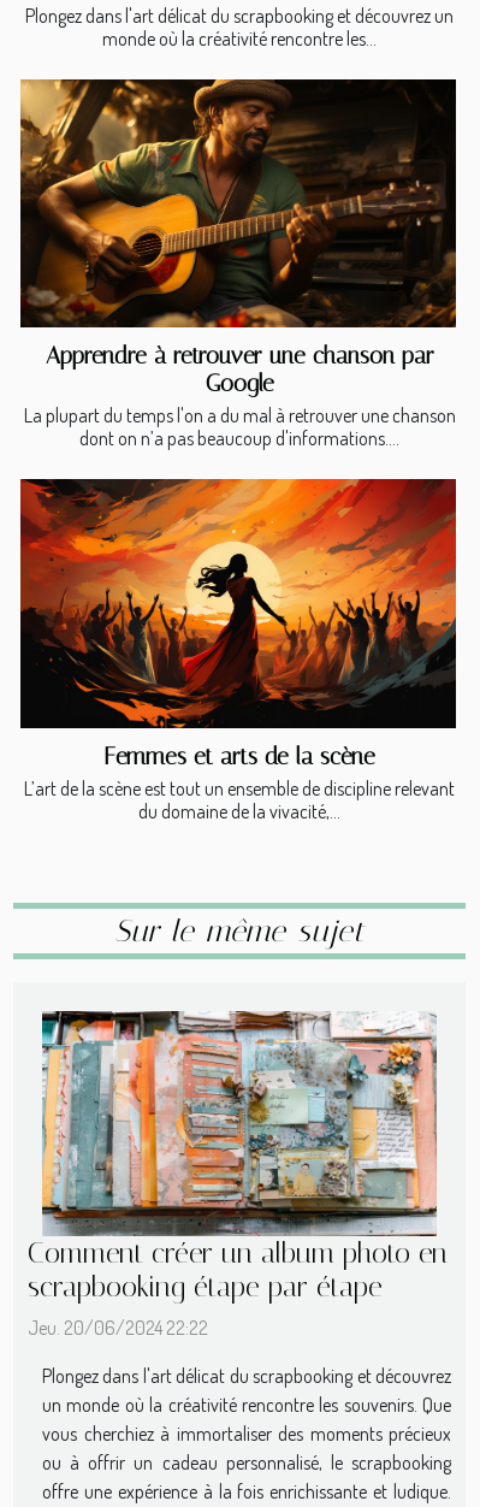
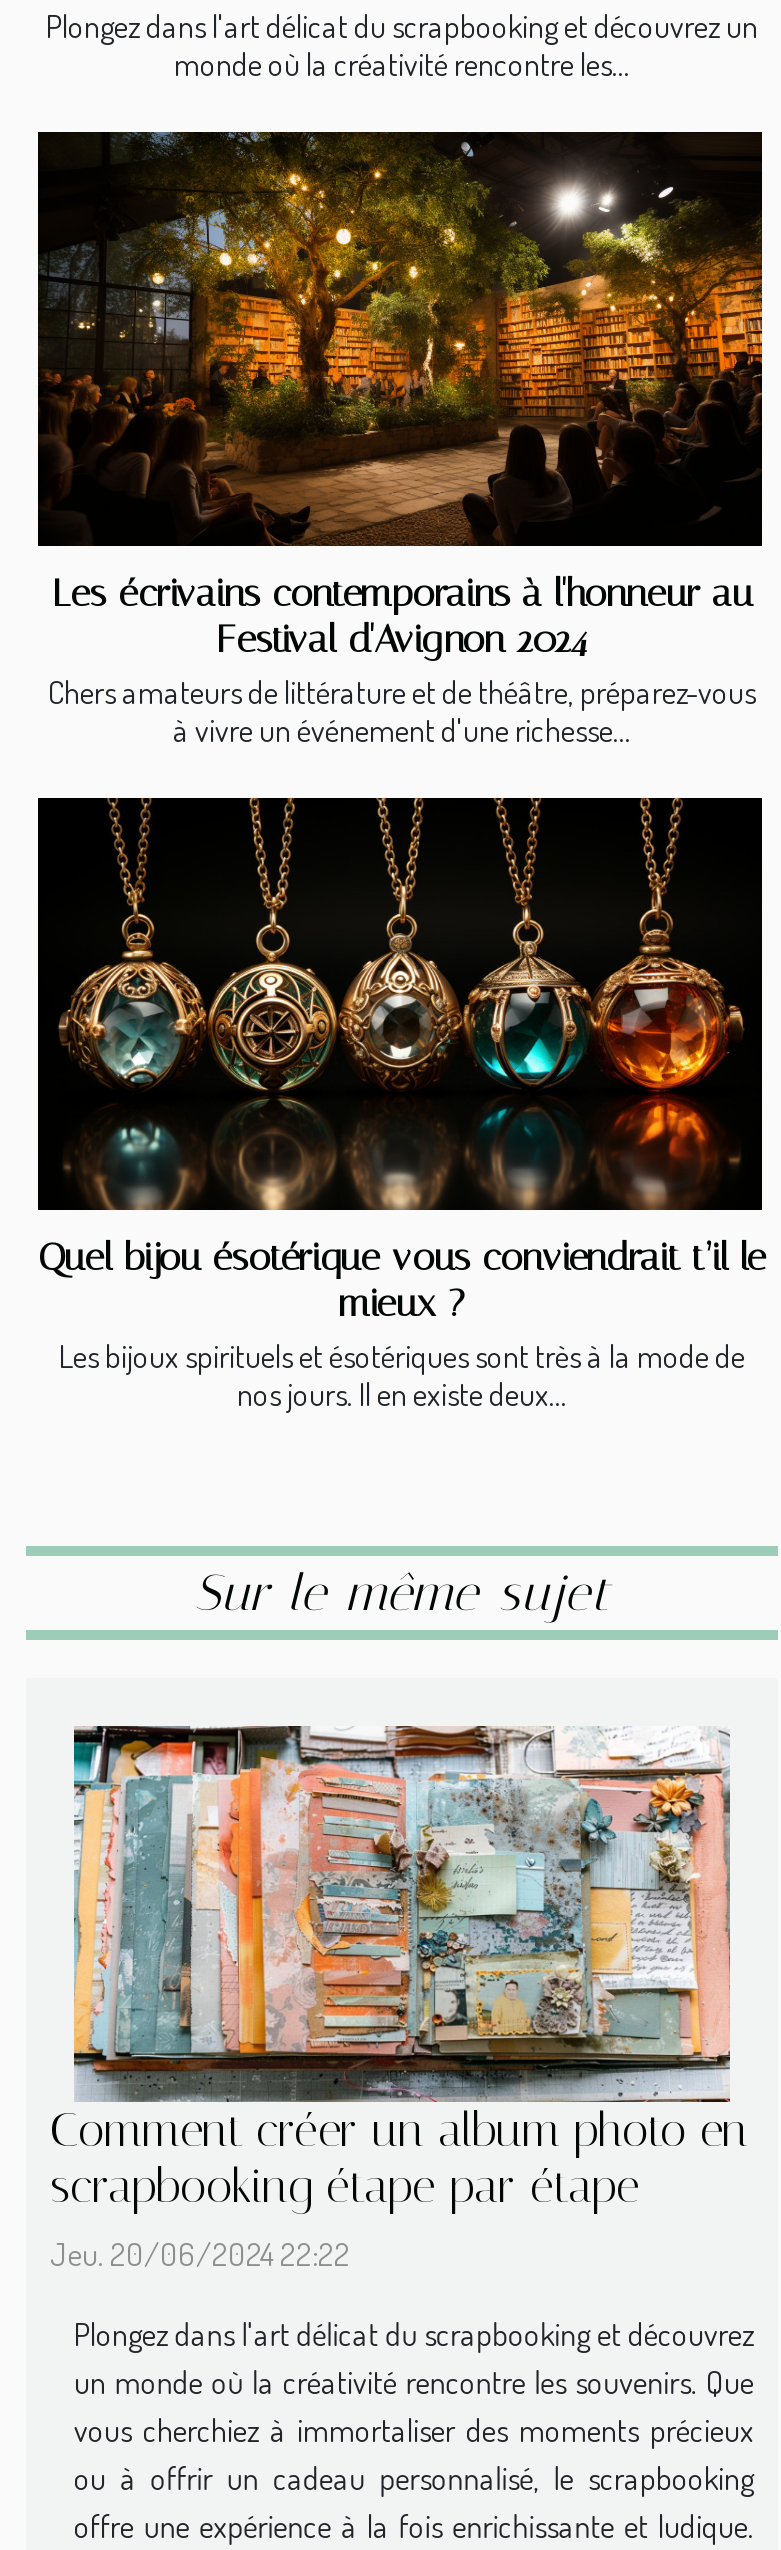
[19,78,457,451] [image] | Apprendre à retrouver une chanson par | Google | La plupart du temps l'on a du mal à retrouver une chanson | dont on n’a pas beaucoup d'informations.... -> [36,130,764,749] [image] | Les écrivains contemporains à l'honneur au | Festival d'Avignon 2024 | Chers amateurs de littérature et de théâtre, préparez-vous | à vivre un événement d'une richesse...
[19,478,457,823] [image] | Femmes et arts de la scène | L’art de la scène est tout un ensemble de discipline relevant | du domaine de la vivacité,... -> [36,796,766,1415] [image] | Quel bijou ésotérique vous conviendrait t’il le | mieux ? | Les bijoux spirituels et ésotériques sont très à la mode de | nos jours. Il en existe deux...

